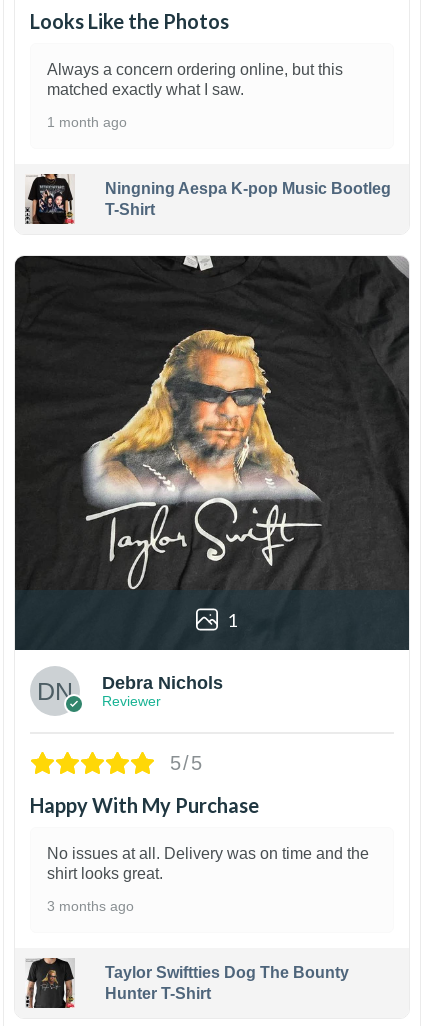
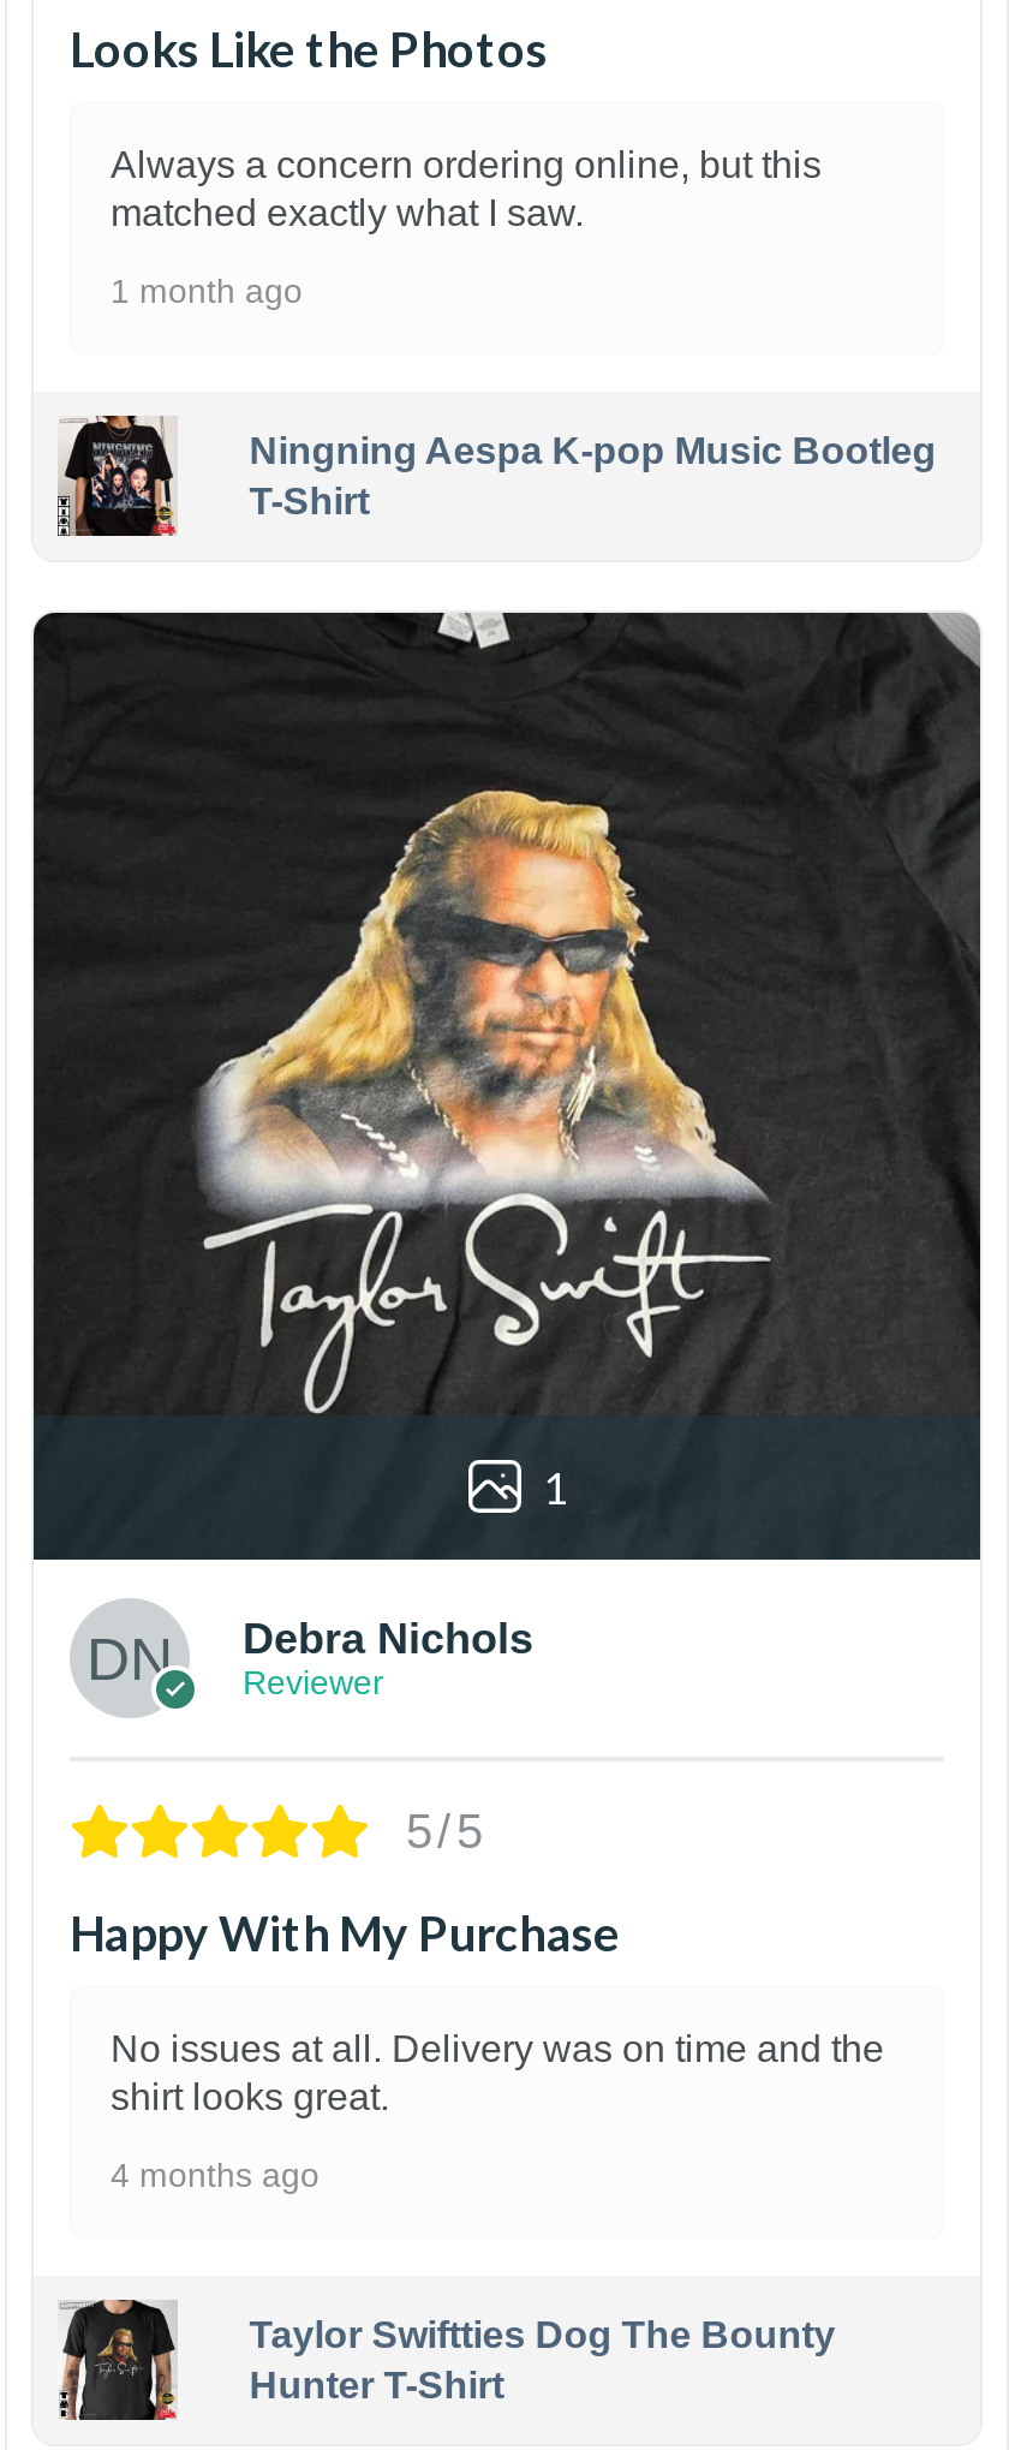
[47,898,134,914] 3 months ago -> [111,2155,320,2193] 4 months ago

